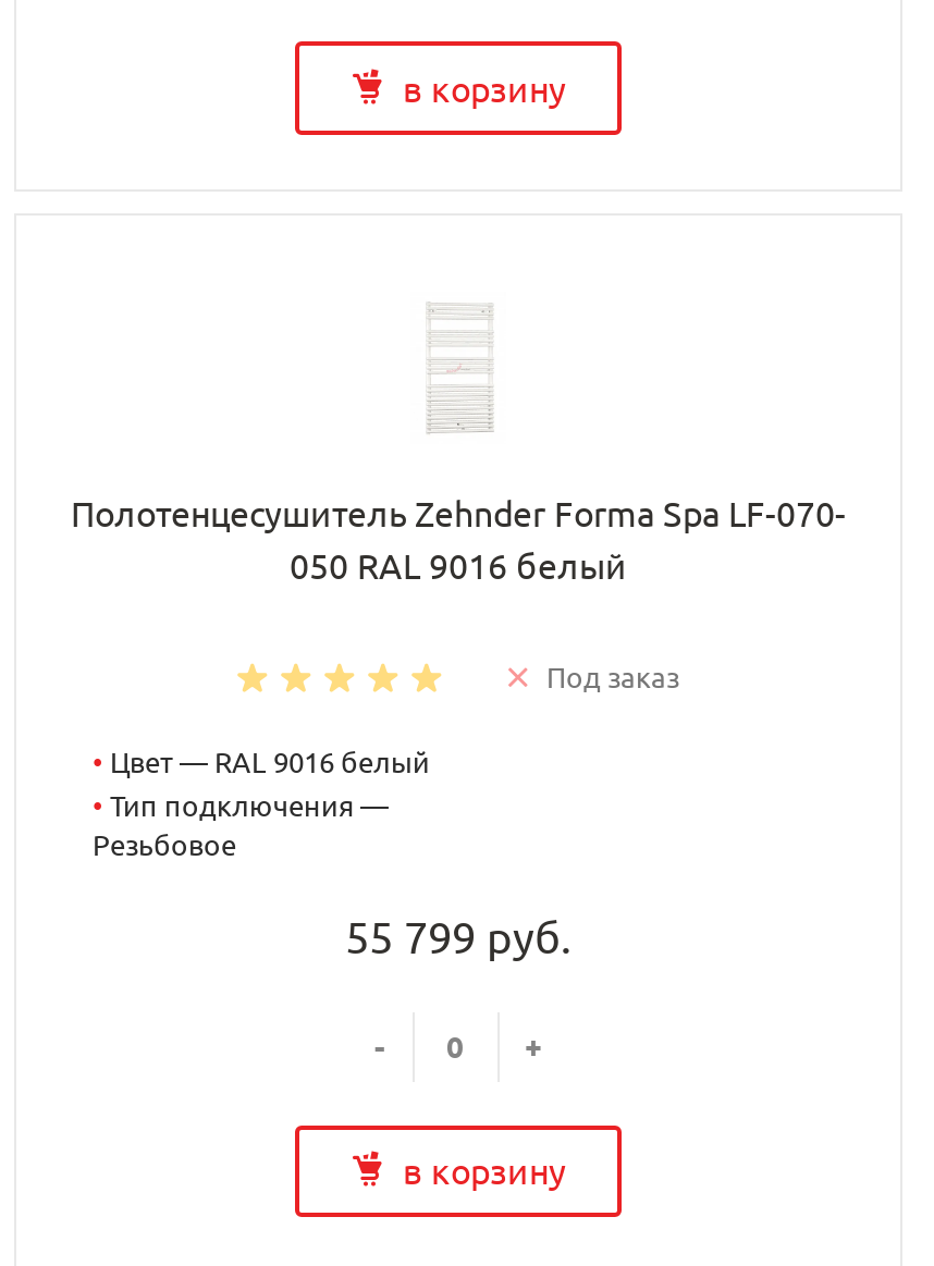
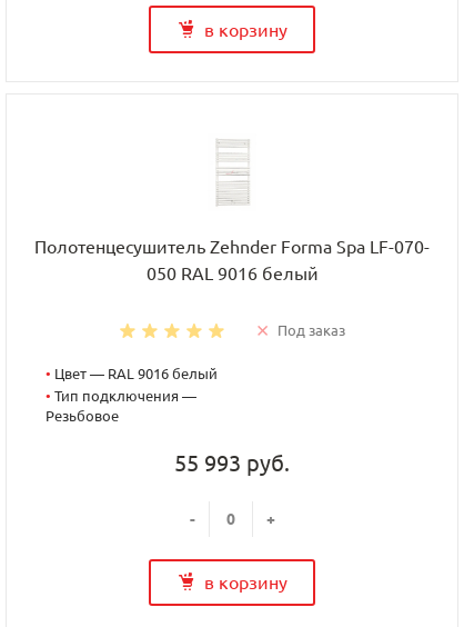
[345,911,572,961] 55 799 руб. -> [174,450,290,475] 55 993 руб.

